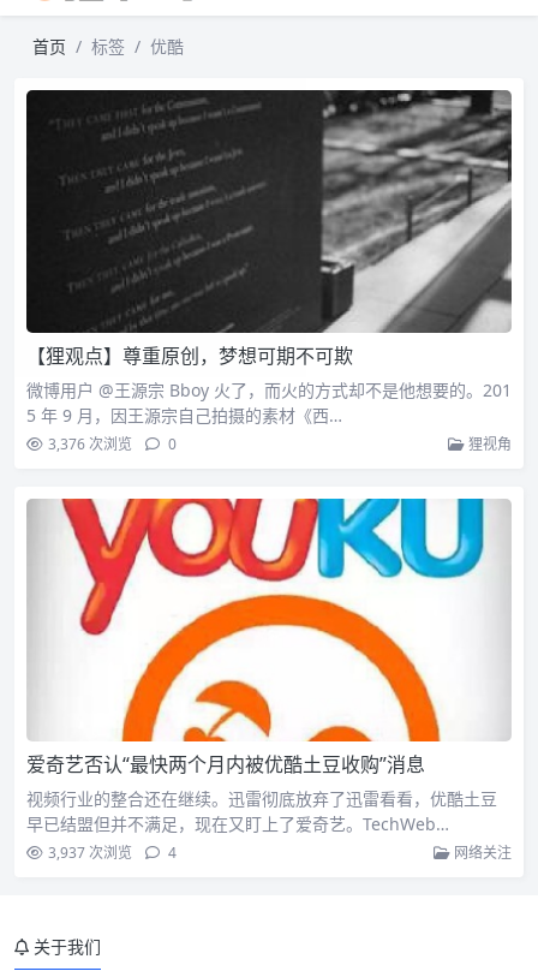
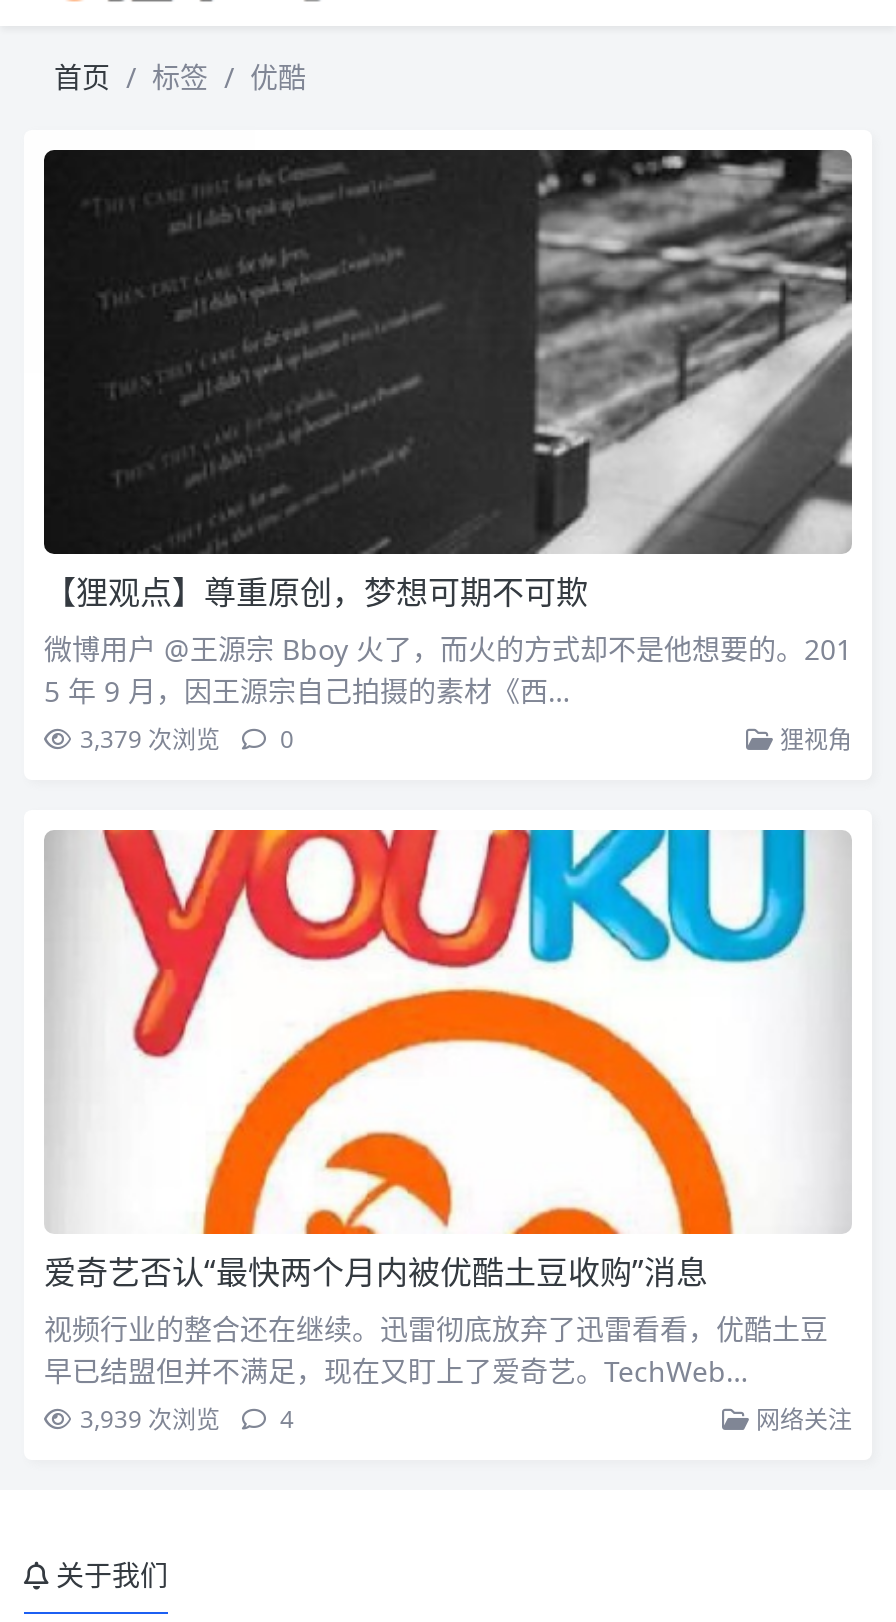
[48,434,177,454] 3,376 次浏览 0 -> [80,722,294,756] 3,379 次浏览 0
[48,842,177,863] 3,937 次浏览 4 -> [80,1402,294,1436] 3,939 次浏览 4

